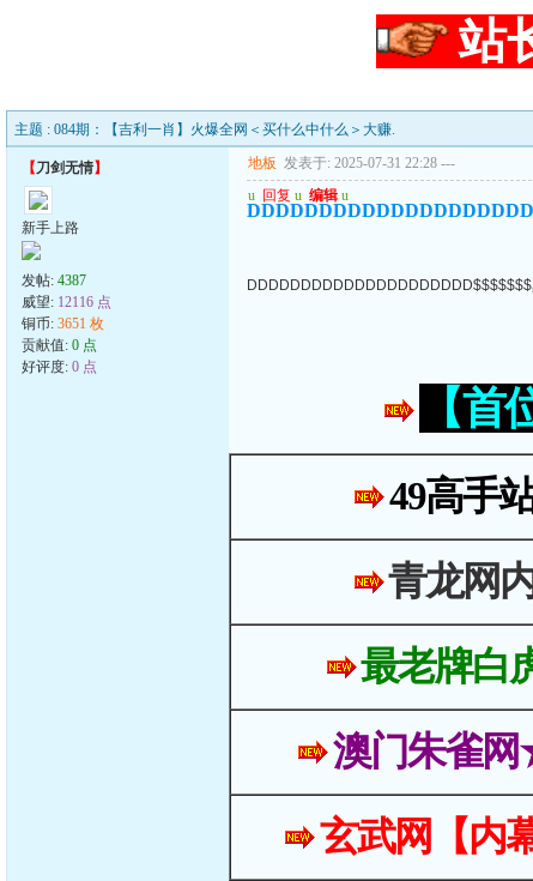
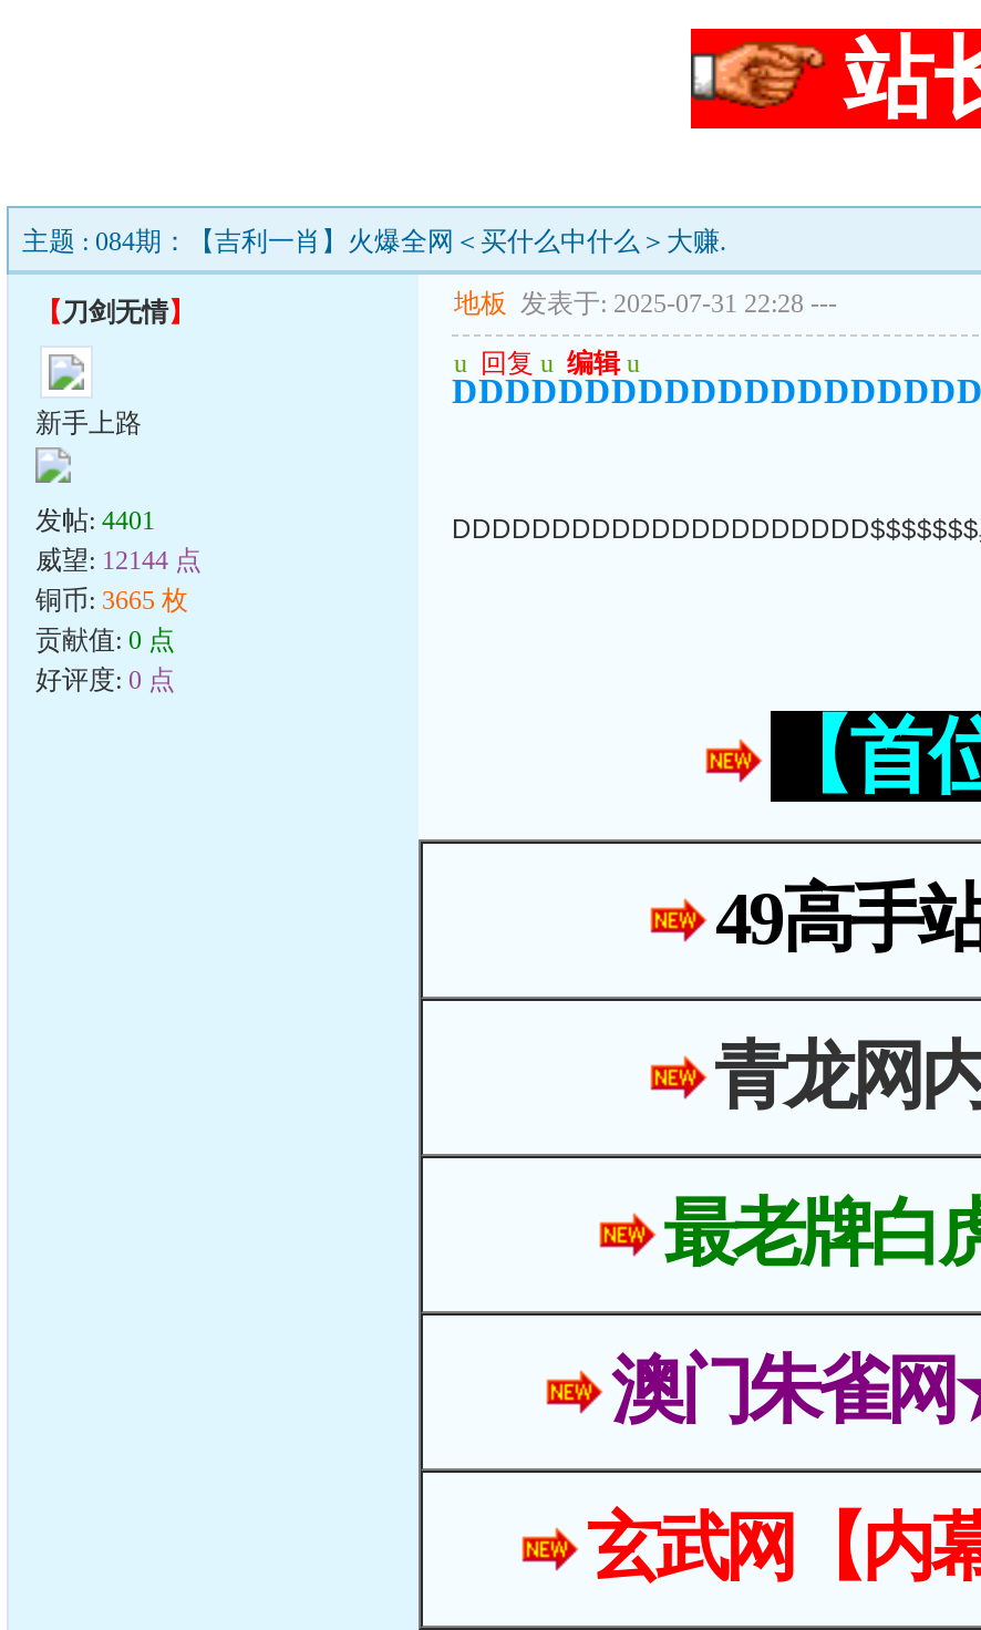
[22,272,86,289] 发帖: 4387 -> [35,505,155,536] 发帖: 4401
[22,293,111,310] 威望: 12116 点 -> [35,544,202,575] 威望: 12144 点
[22,315,104,332] 铜币: 3651 枚 -> [35,584,188,615] 铜币: 3665 枚

